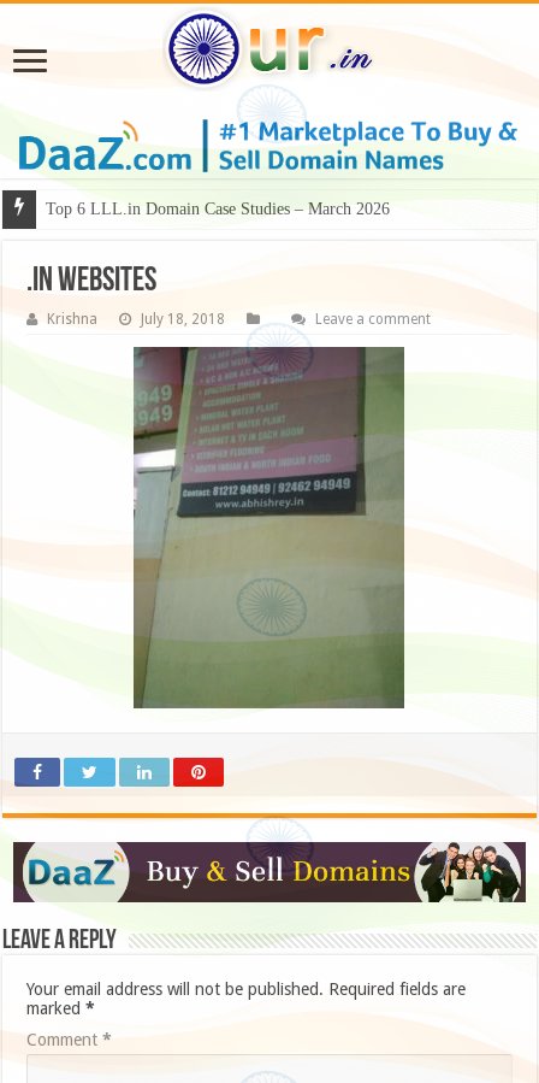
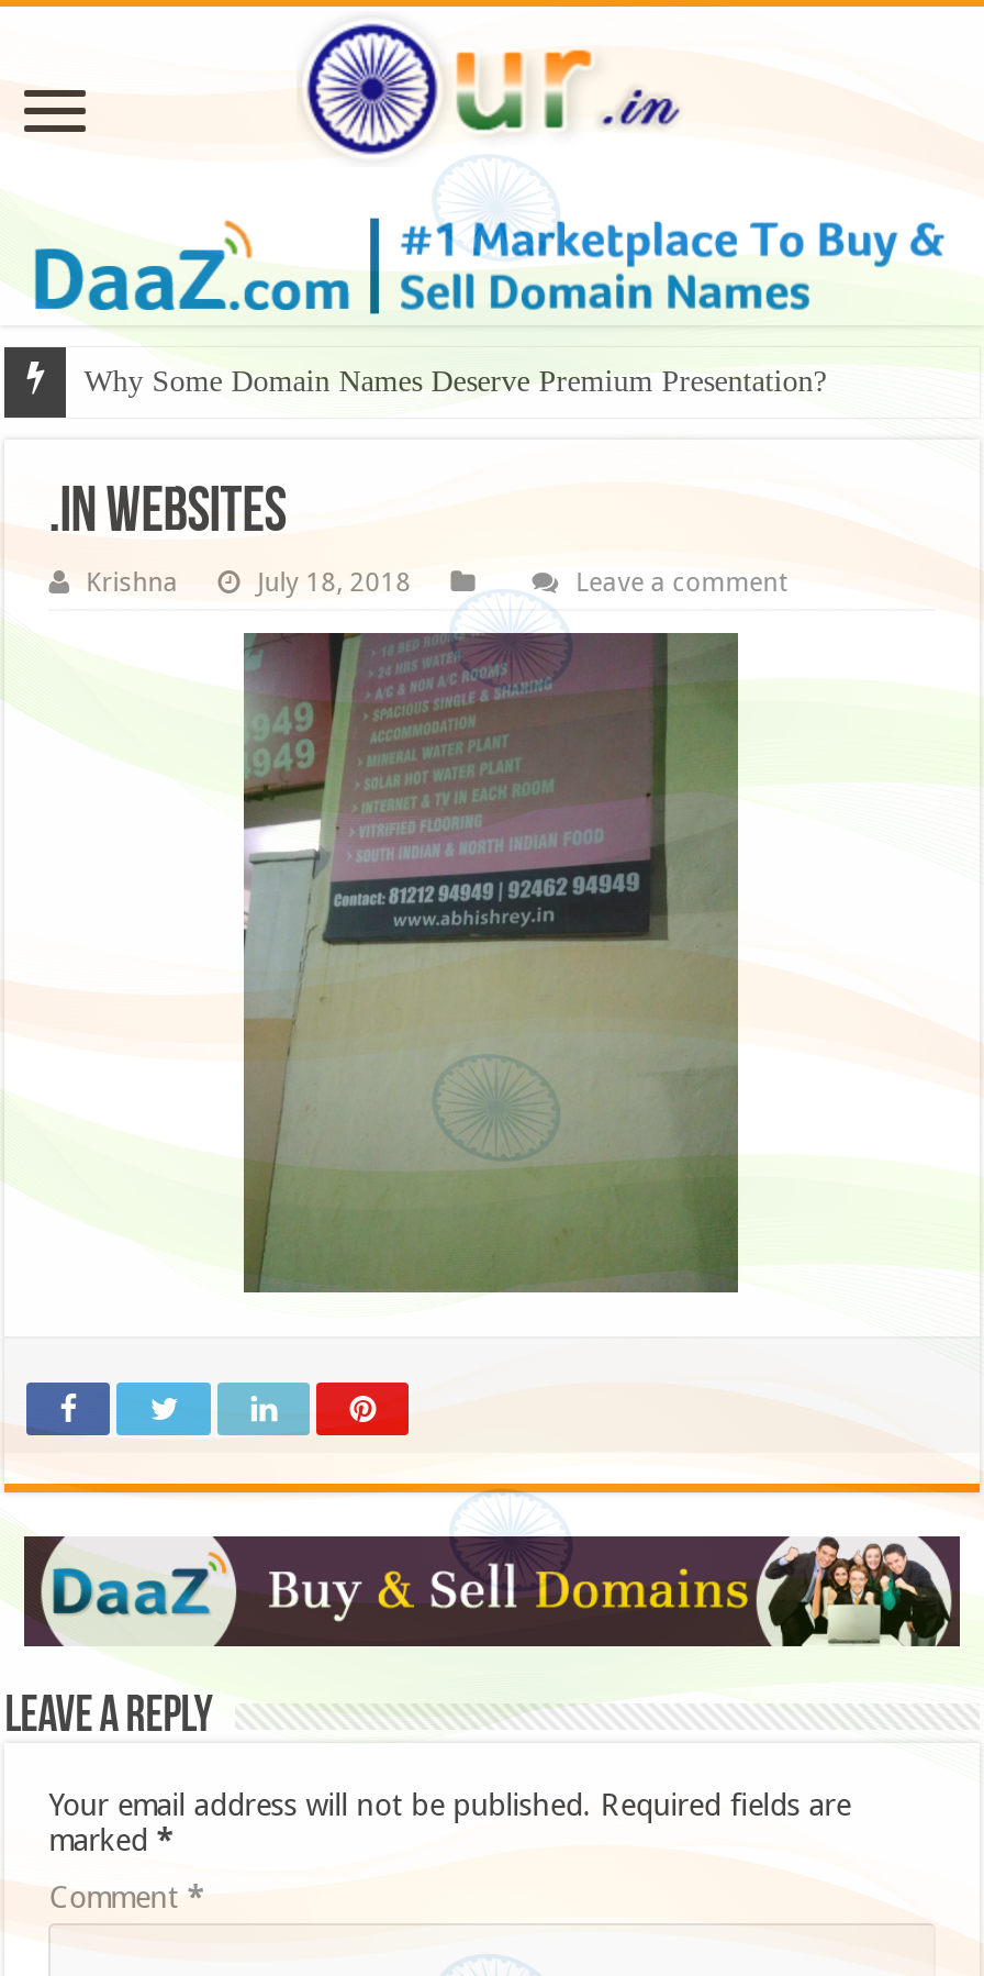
[46,200,390,219] Top 6 LLL.in Domain Case Studies – March 2026 -> [84,366,826,399] Why Some Domain Names Deserve Premium Presentation?

